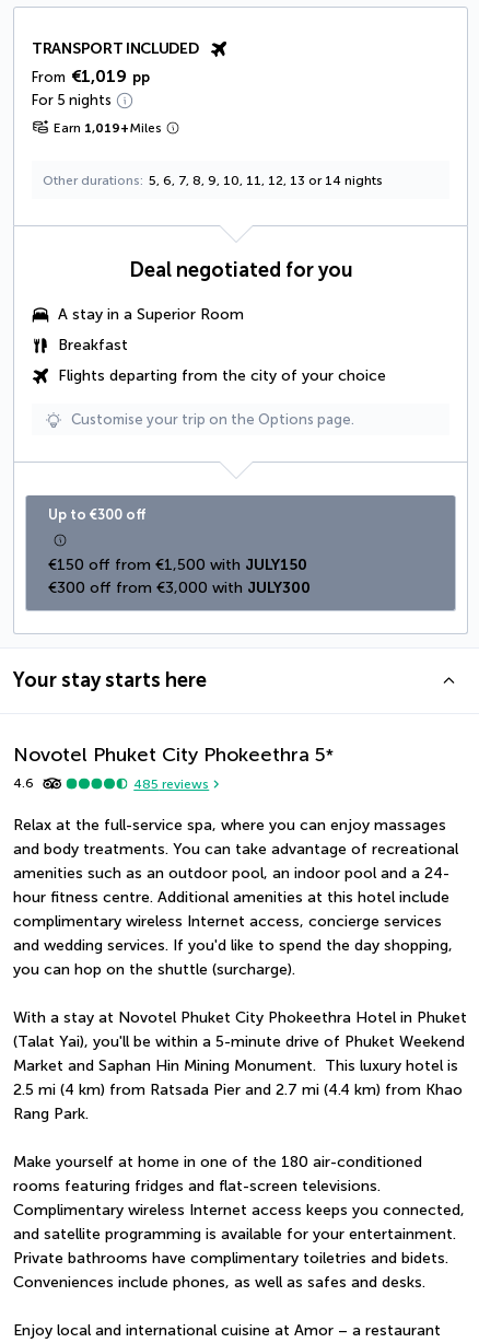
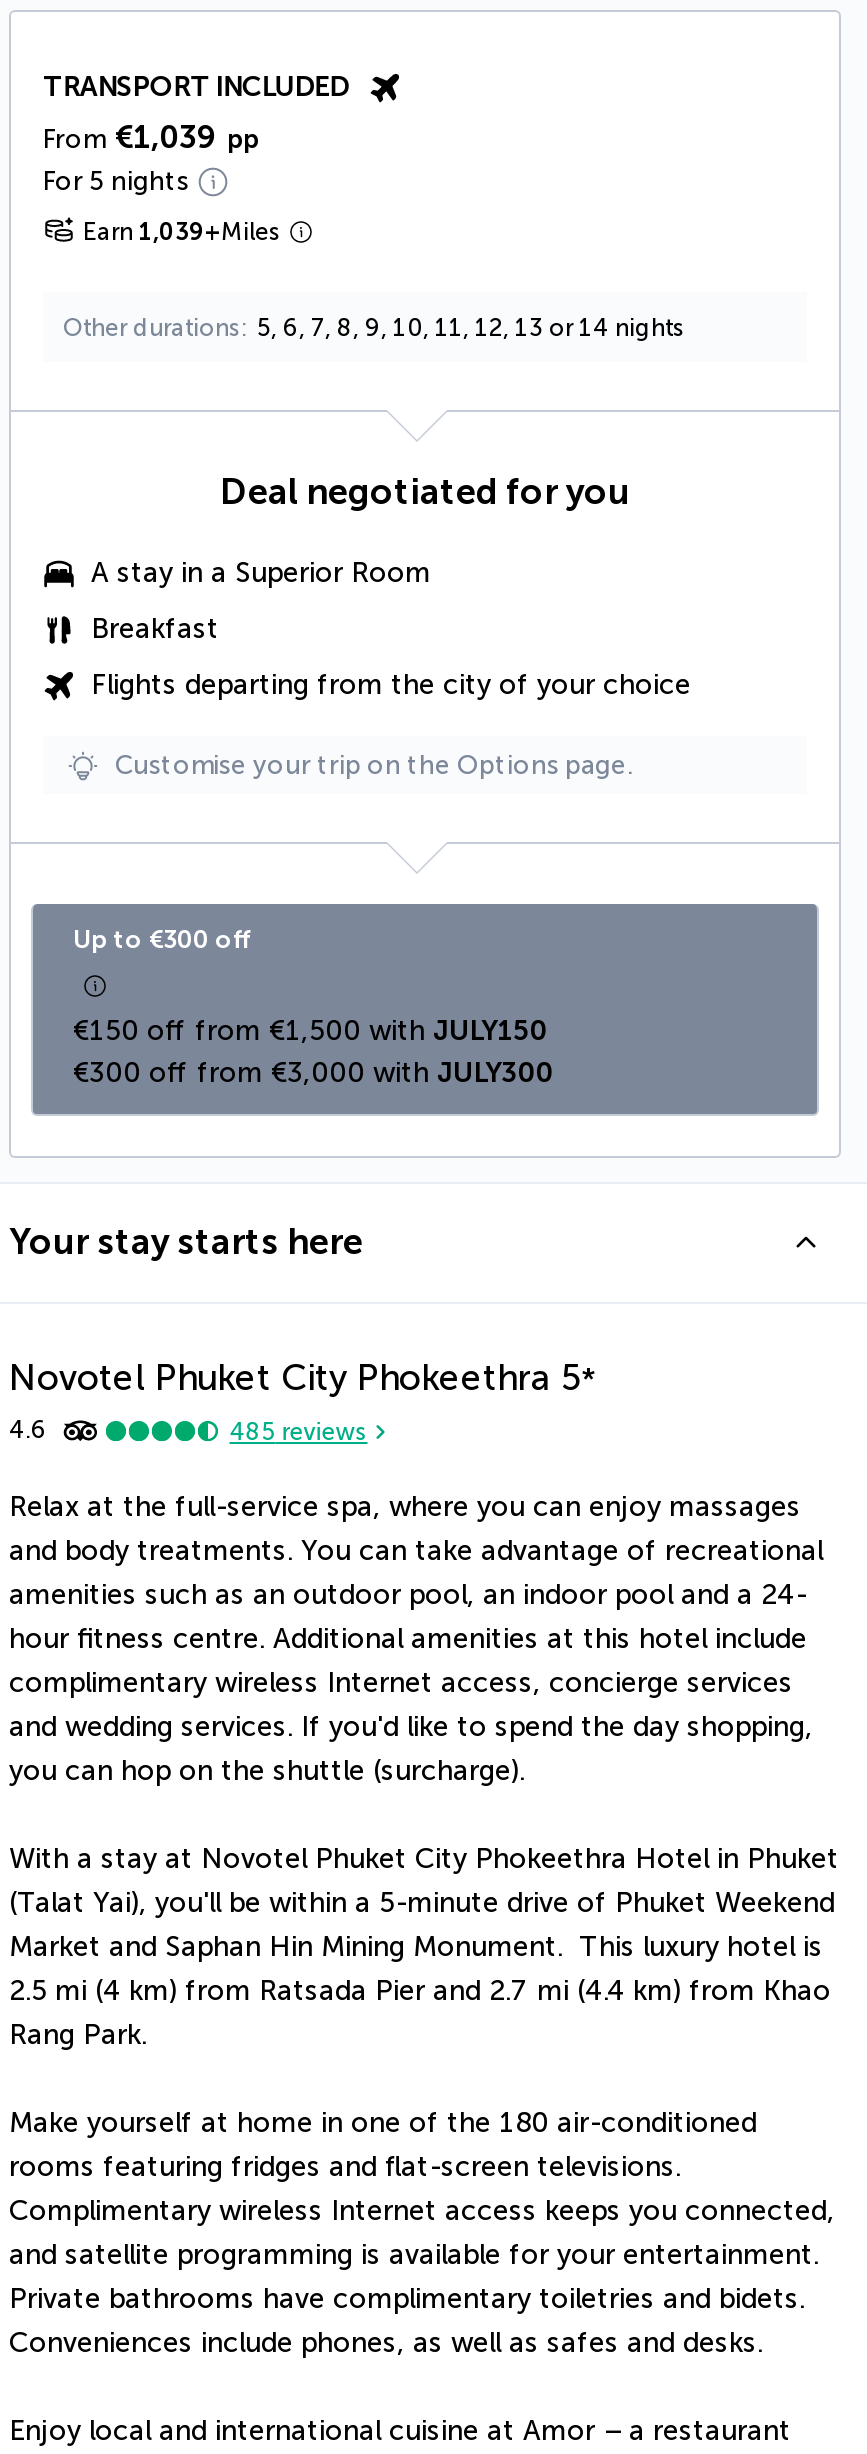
[32,66,150,86] From €1,019 pp -> [43,118,259,156] From €1,039 pp
[54,120,162,136] Earn 1,019+Miles -> [83,218,281,246] Earn 1,039+Miles

